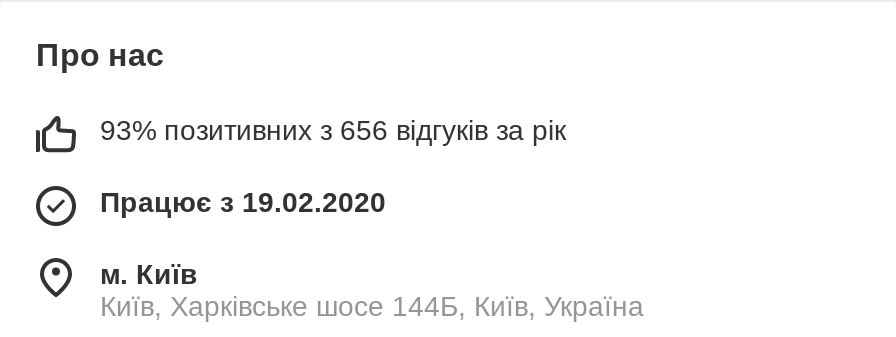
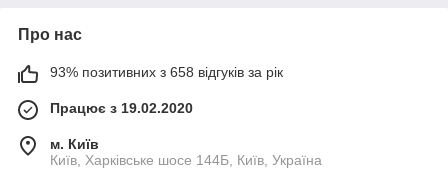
[100,114,566,146] 93% позитивних з 656 відгуків за рік -> [50,64,283,80] 93% позитивних з 658 відгуків за рік

